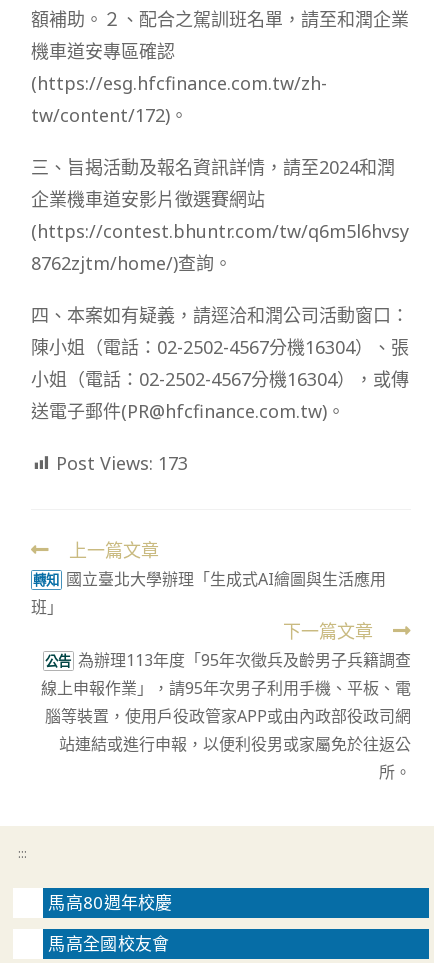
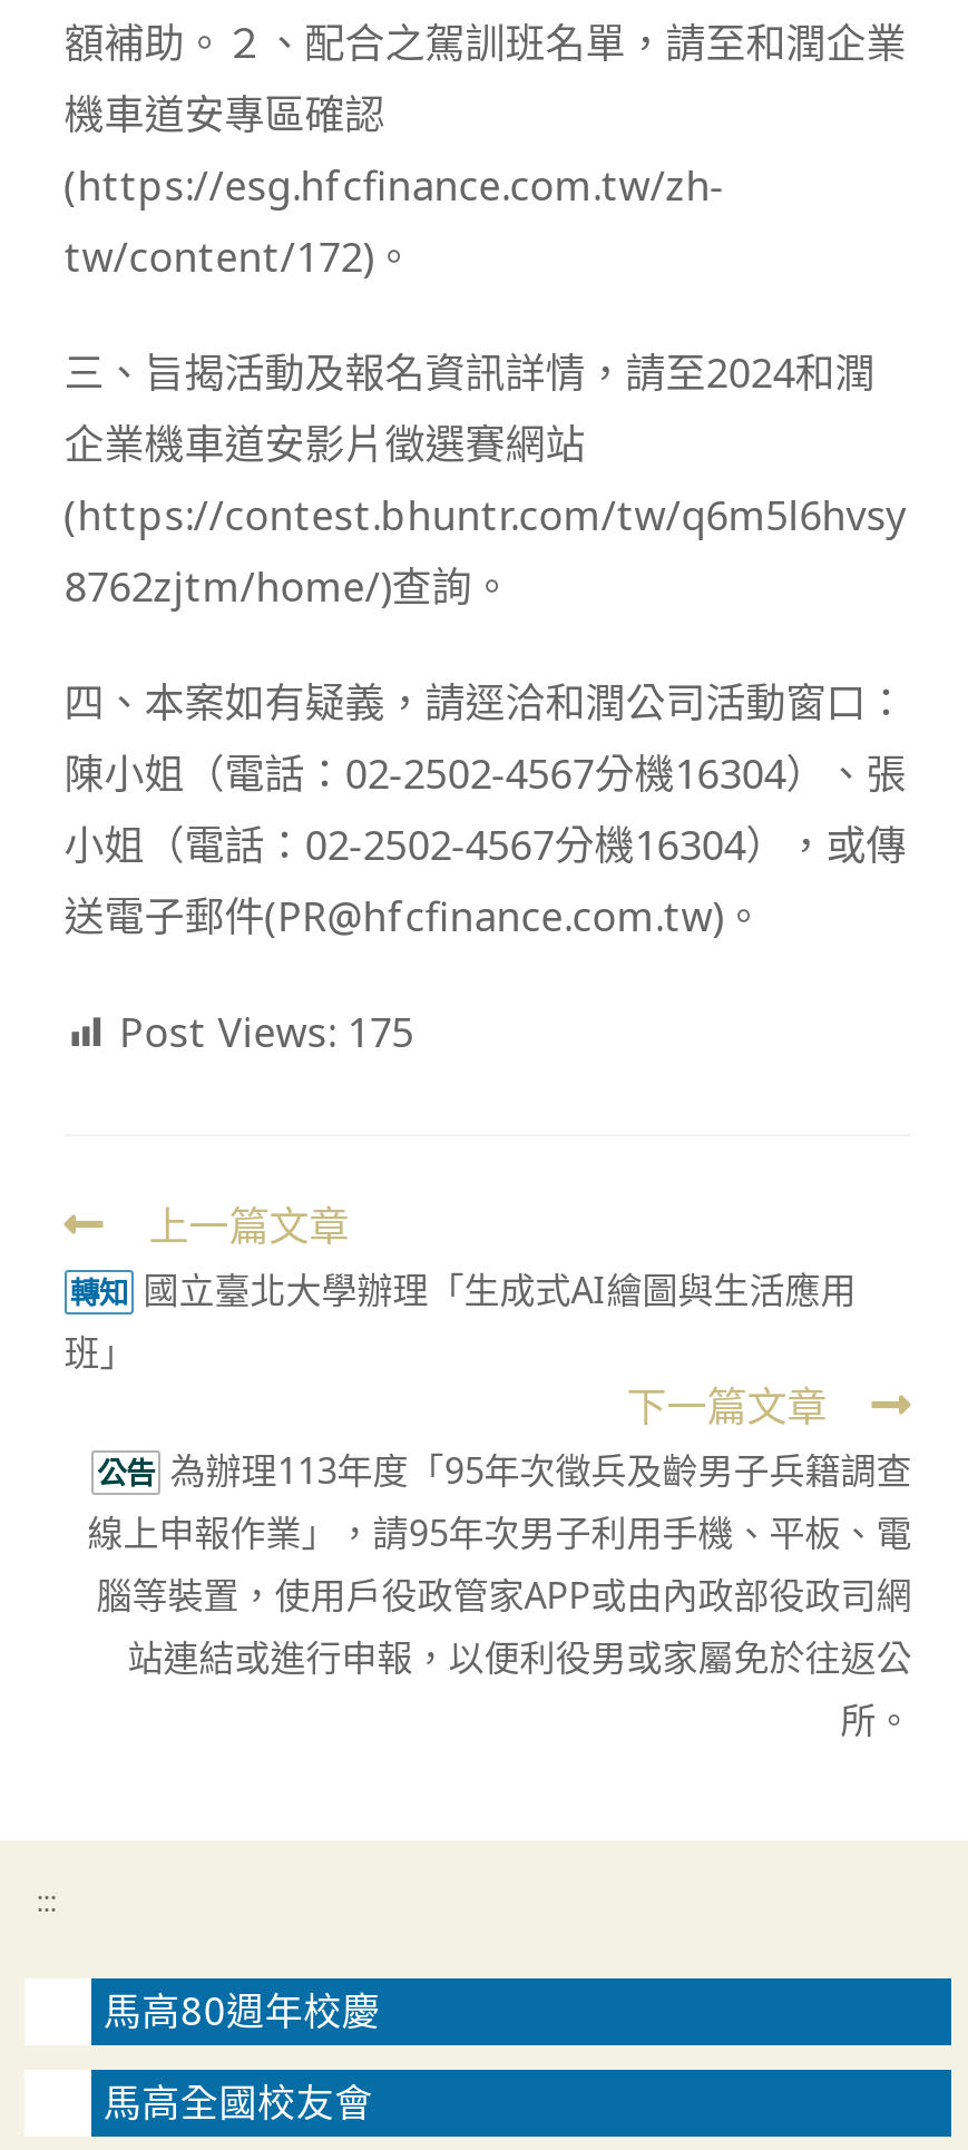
[56,450,188,474] Post Views: 173 -> [120,1004,414,1057] Post Views: 175

